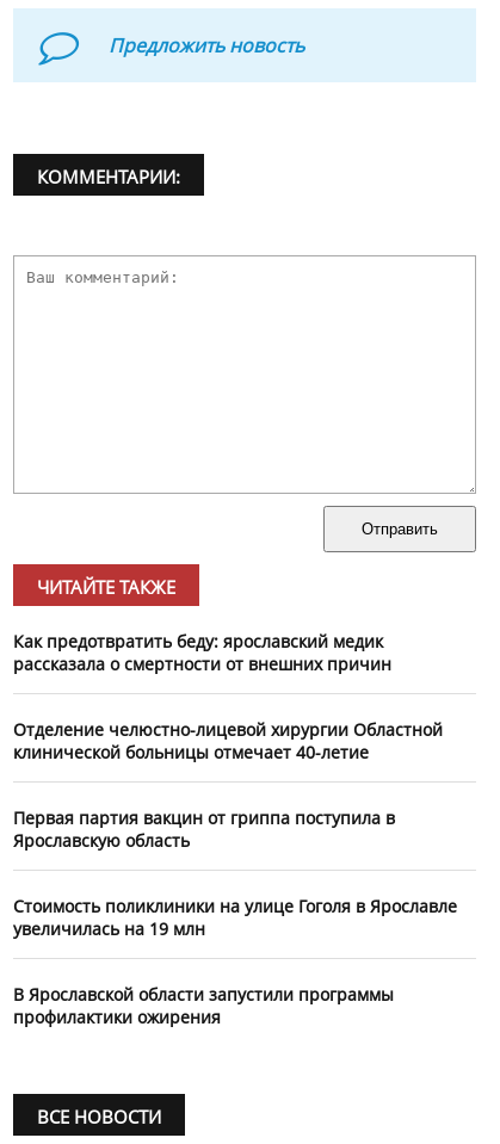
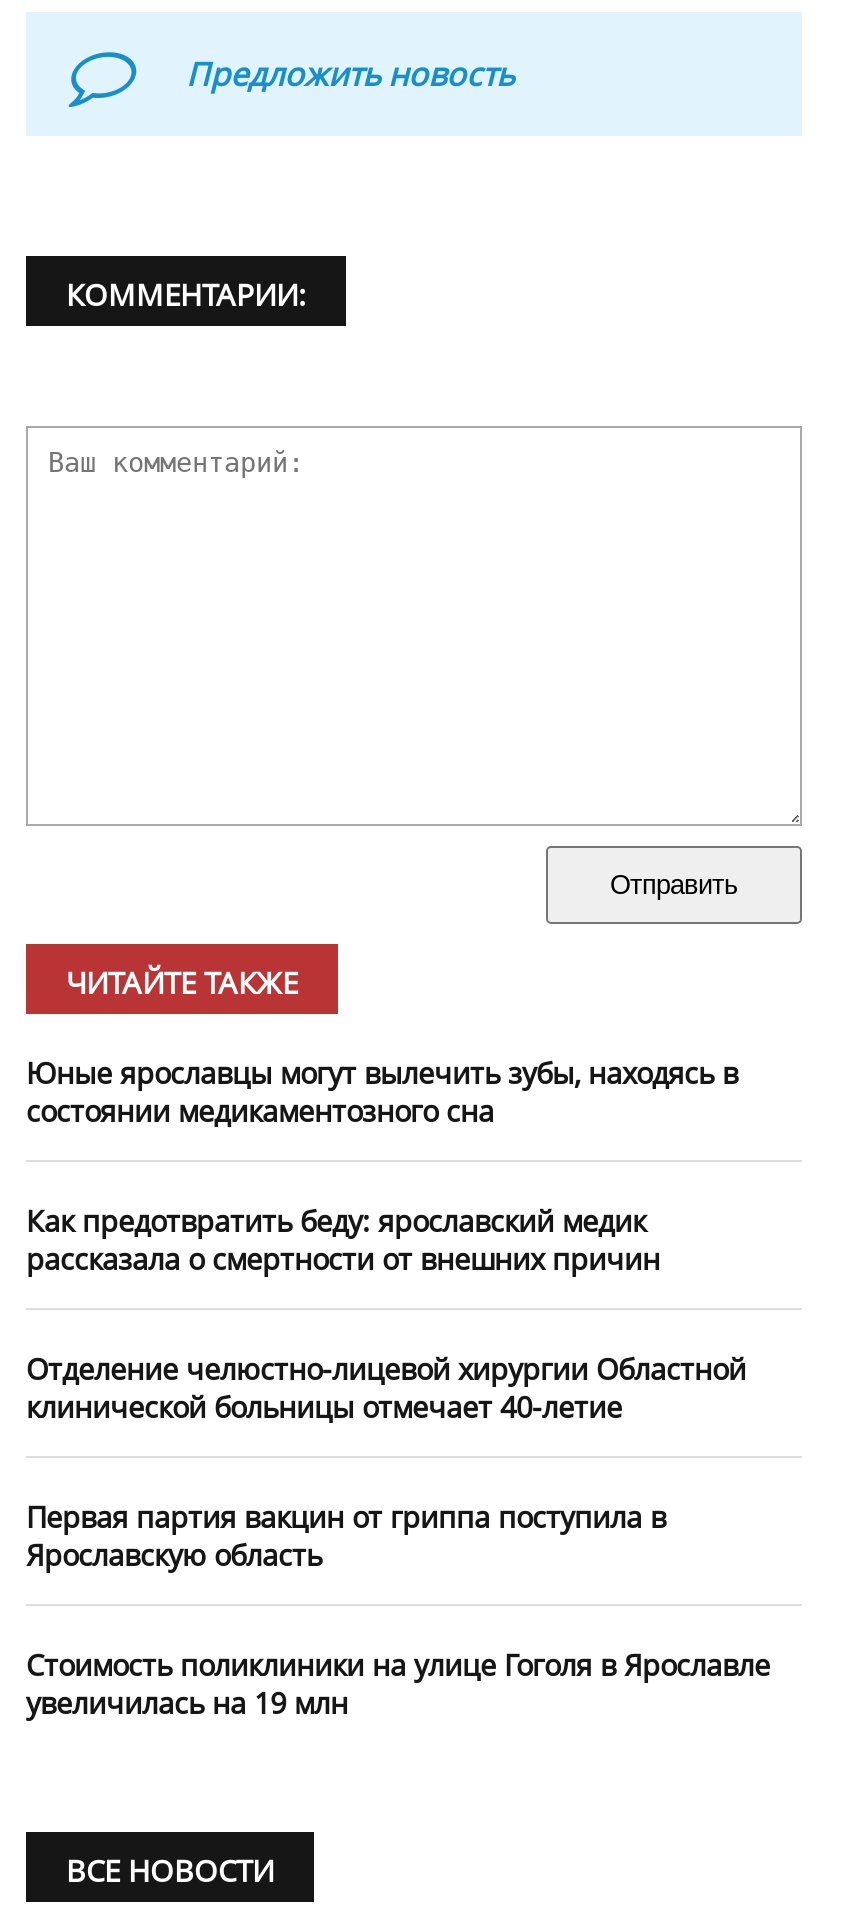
none -> [26,1054,738,1130] Юные ярославцы могут вылечить зубы, находясь в | состоянии медикаментозного сна
moved [13,630,457,940] -> [26,1202,770,1722]: Как предотвратить беду: ярославский медик | рассказала о смертности от внешних причин | Отделение челюстно-лицевой хирургии Областной | клинической больницы отмечает 40-летие | Первая партия вакцин от гриппа поступила в | Ярославскую область | Стоимость поликлиники на улице Гоголя в Ярославле | увеличилась на 19 млн
[13,983,394,1028] В Ярославской области запустили программы | профилактики ожирения -> none

